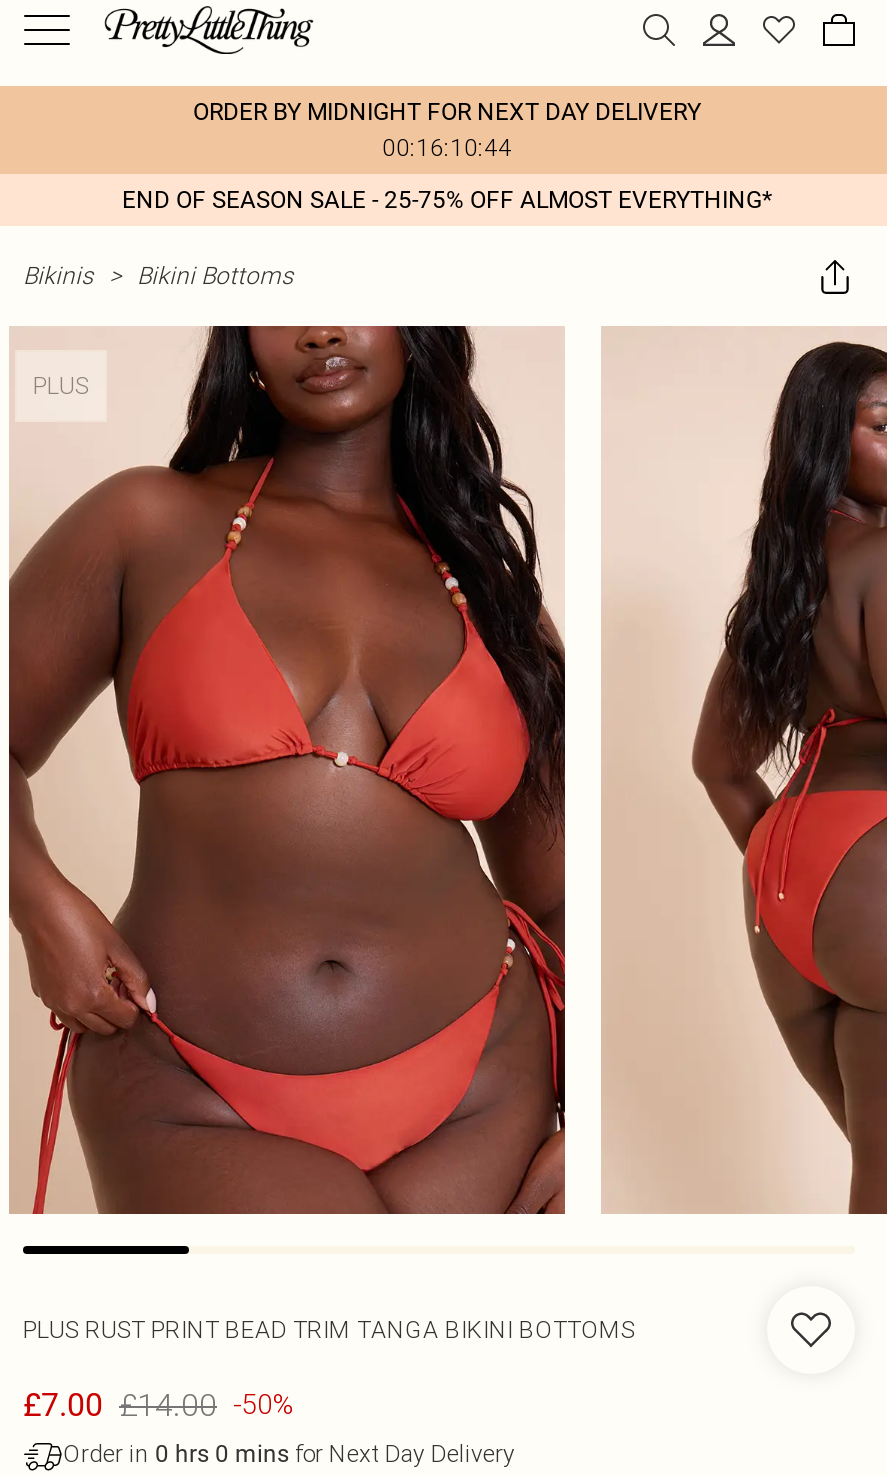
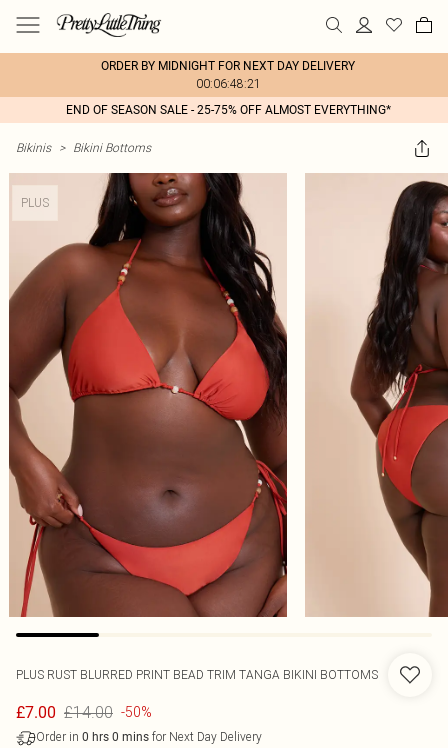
[382,132,512,162] 00:16:10:44 -> [195,76,260,91] 00:06:48:21
[23,1314,635,1344] PLUS RUST PRINT BEAD TRIM TANGA BIKINI BOTTOMS -> [16,667,378,682] PLUS RUST BLURRED PRINT BEAD TRIM TANGA BIKINI BOTTOMS

